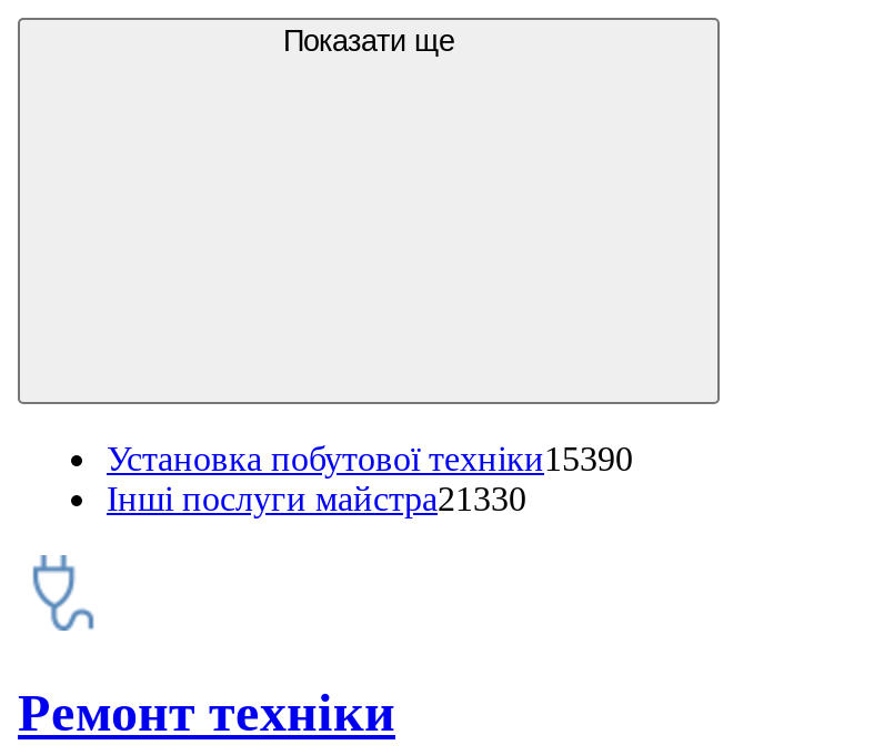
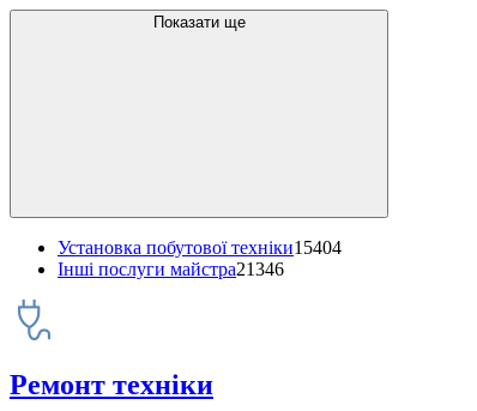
[107,439,633,477] Установка побутової техніки15390 -> [58,237,342,257] Установка побутової техніки15404
[107,479,526,517] Інші послуги майстра21330 -> [58,258,284,279] Інші послуги майстра21346

